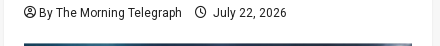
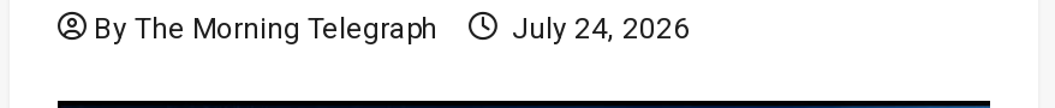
[39,6,287,20] By The Morning Telegraph July 22, 2026 -> [94,12,690,46] By The Morning Telegraph July 24, 2026

